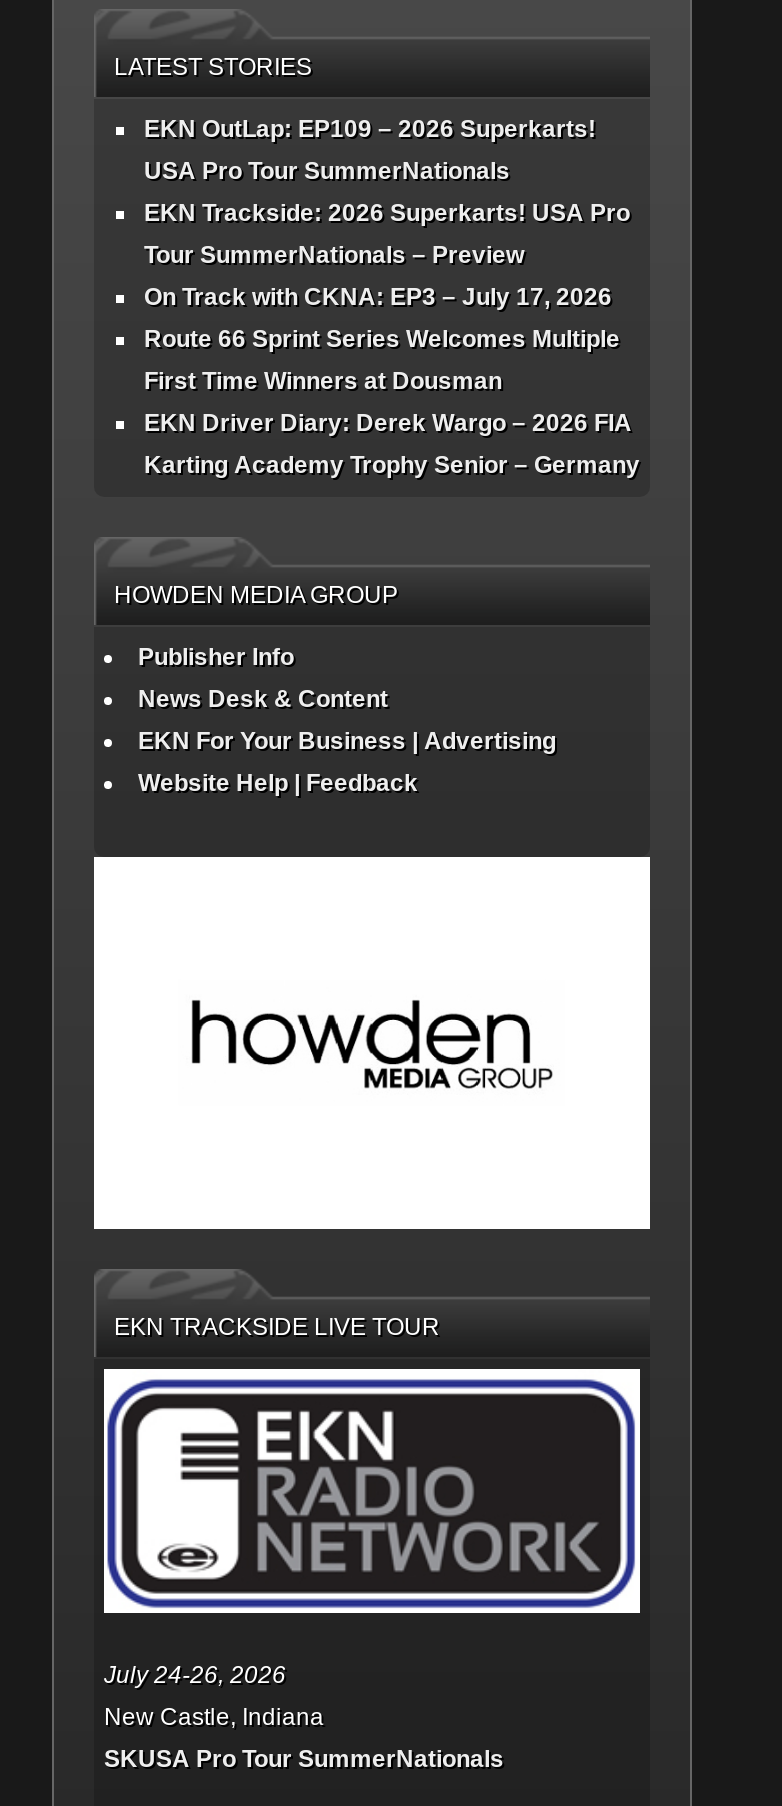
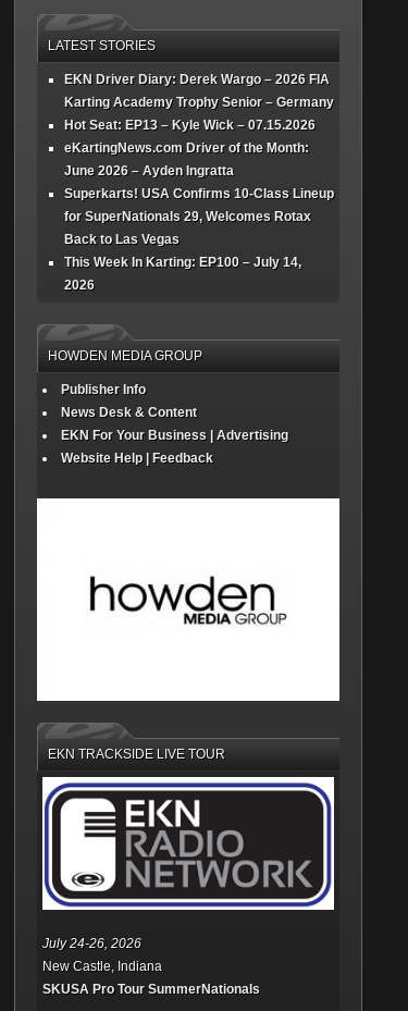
[144,116,630,396] EKN OutLap: EP109 – 2026 Superkarts! | USA Pro Tour SummerNationals | EKN Trackside: 2026 Superkarts! USA Pro | Tour SummerNationals – Preview | On Track with CKNA: EP3 – July 17, 2026 | Route 66 Sprint Series Welcomes Multiple | First Time Winners at Dousman -> none
moved [144,410,640,480] -> [64,72,334,110]: EKN Driver Diary: Derek Wargo – 2026 FIA | Karting Academy Trophy Senior – Germany
none -> [64,118,334,293] Hot Seat: EP13 – Kyle Wick – 07.15.2026 | eKartingNews.com Driver of the Month: | June 2026 – Ayden Ingratta | Superkarts! USA Confirms 10-Class Lineup | for SuperNationals 29, Welcomes Rotax | Back to Las Vegas | This Week In Karting: EP100 – July 14, | 2026

